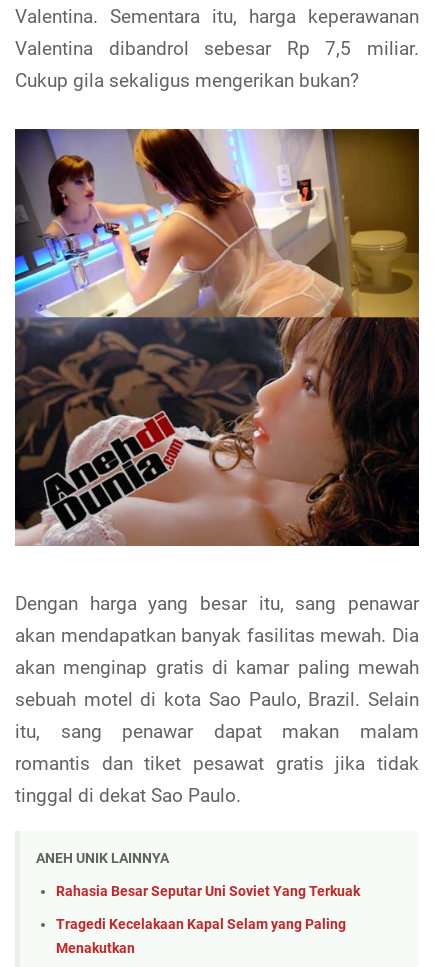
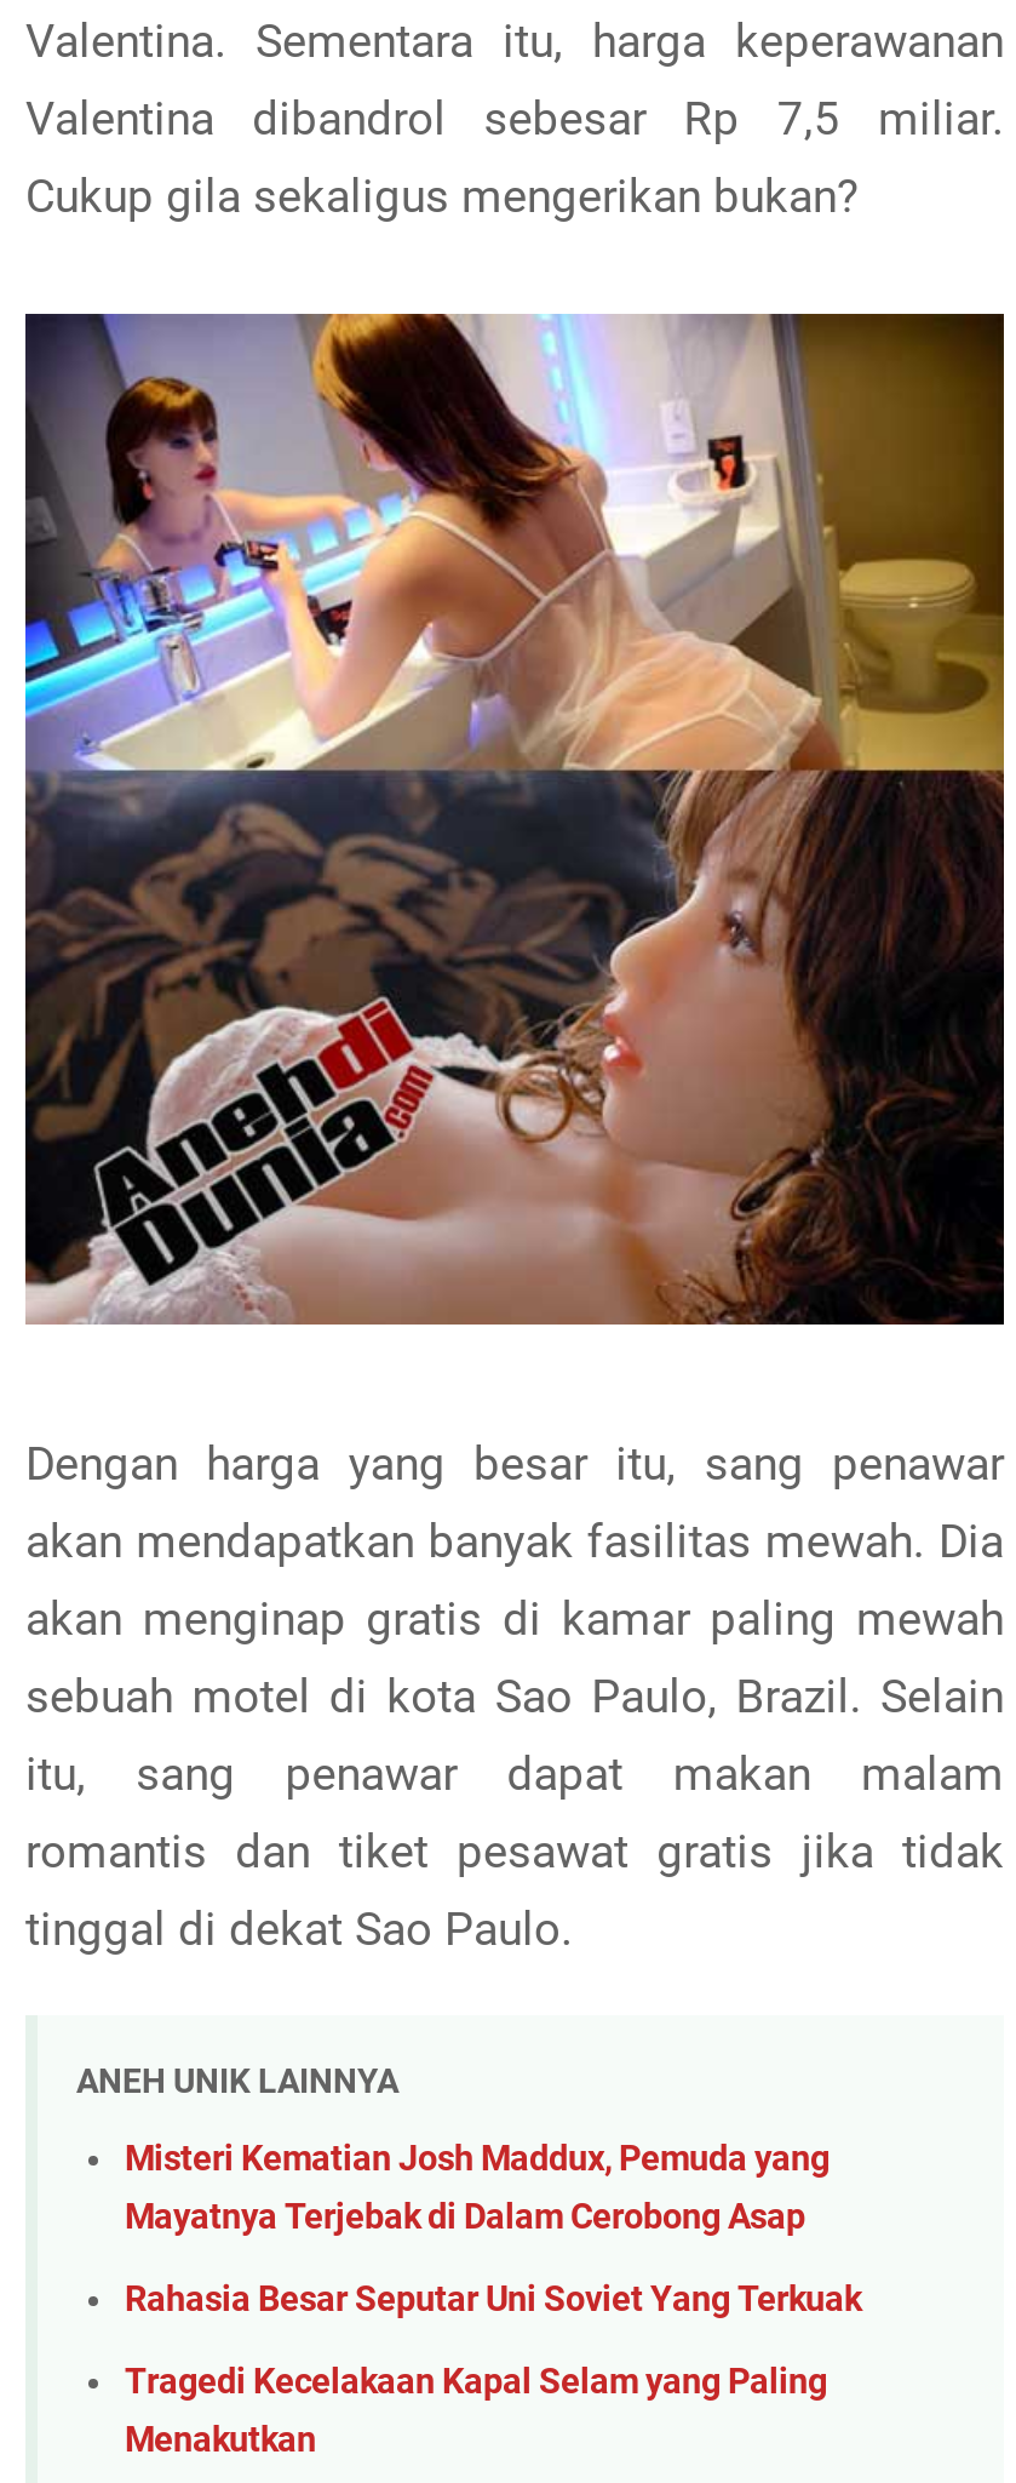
none -> [125,2140,830,2239] Misteri Kematian Josh Maddux, Pemuda yang | Mayatnya Terjebak di Dalam Cerobong Asap

